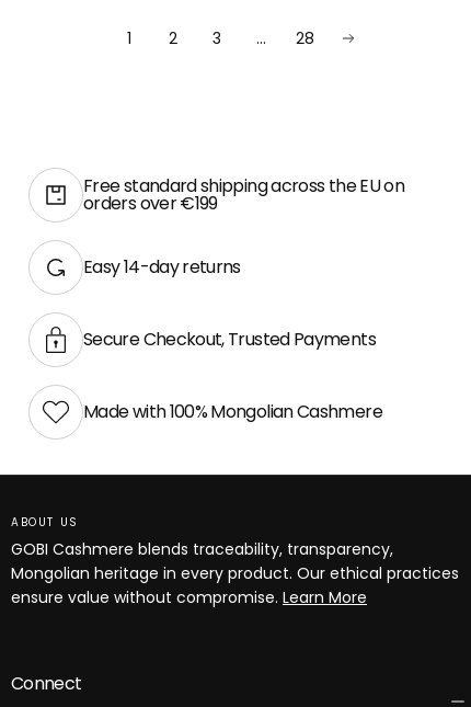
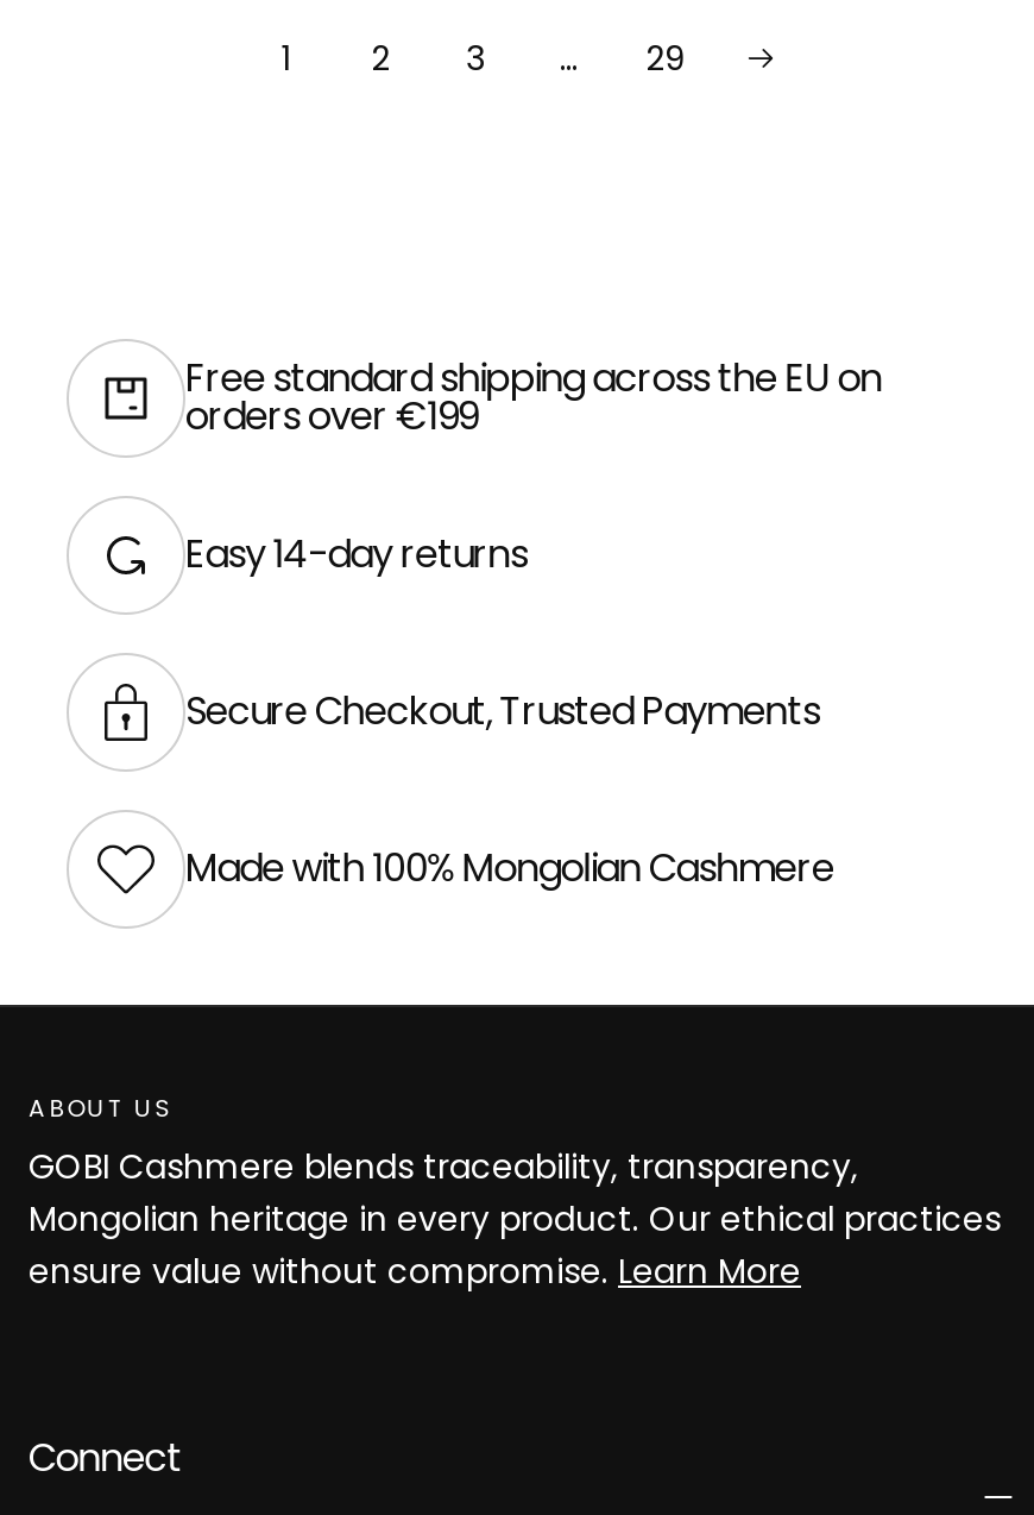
[295,28,314,50] 28 -> [645,35,686,83] 29

